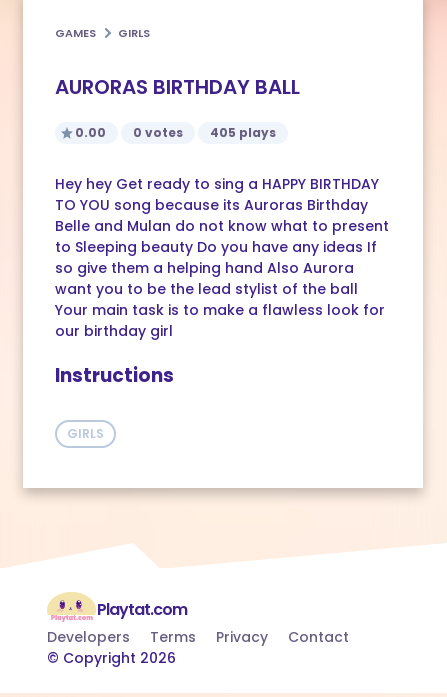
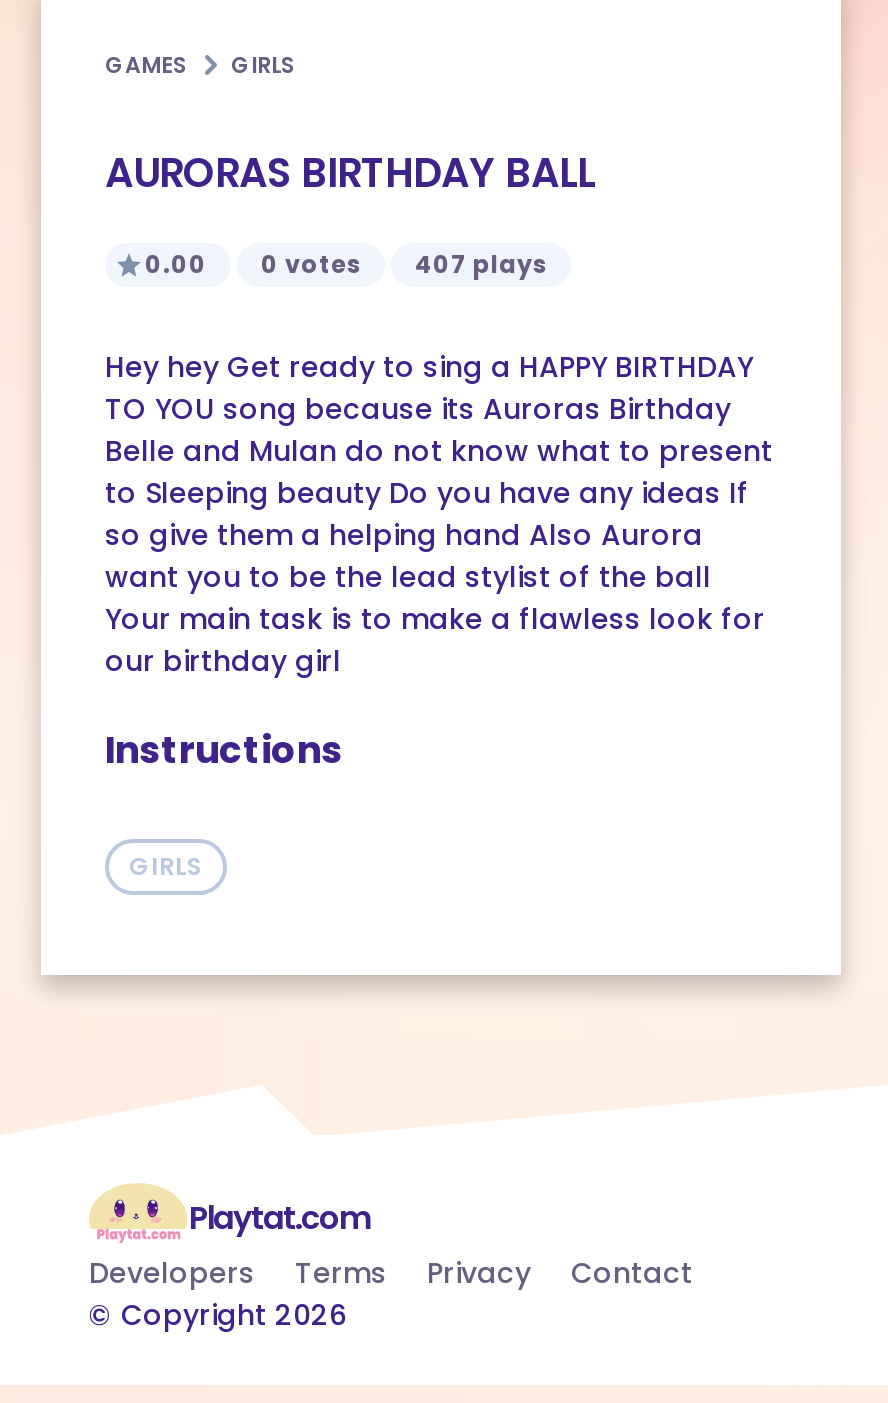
[75,124,276,141] 0.00 0 votes 405 plays -> [145,247,547,281] 0.00 0 votes 407 plays

